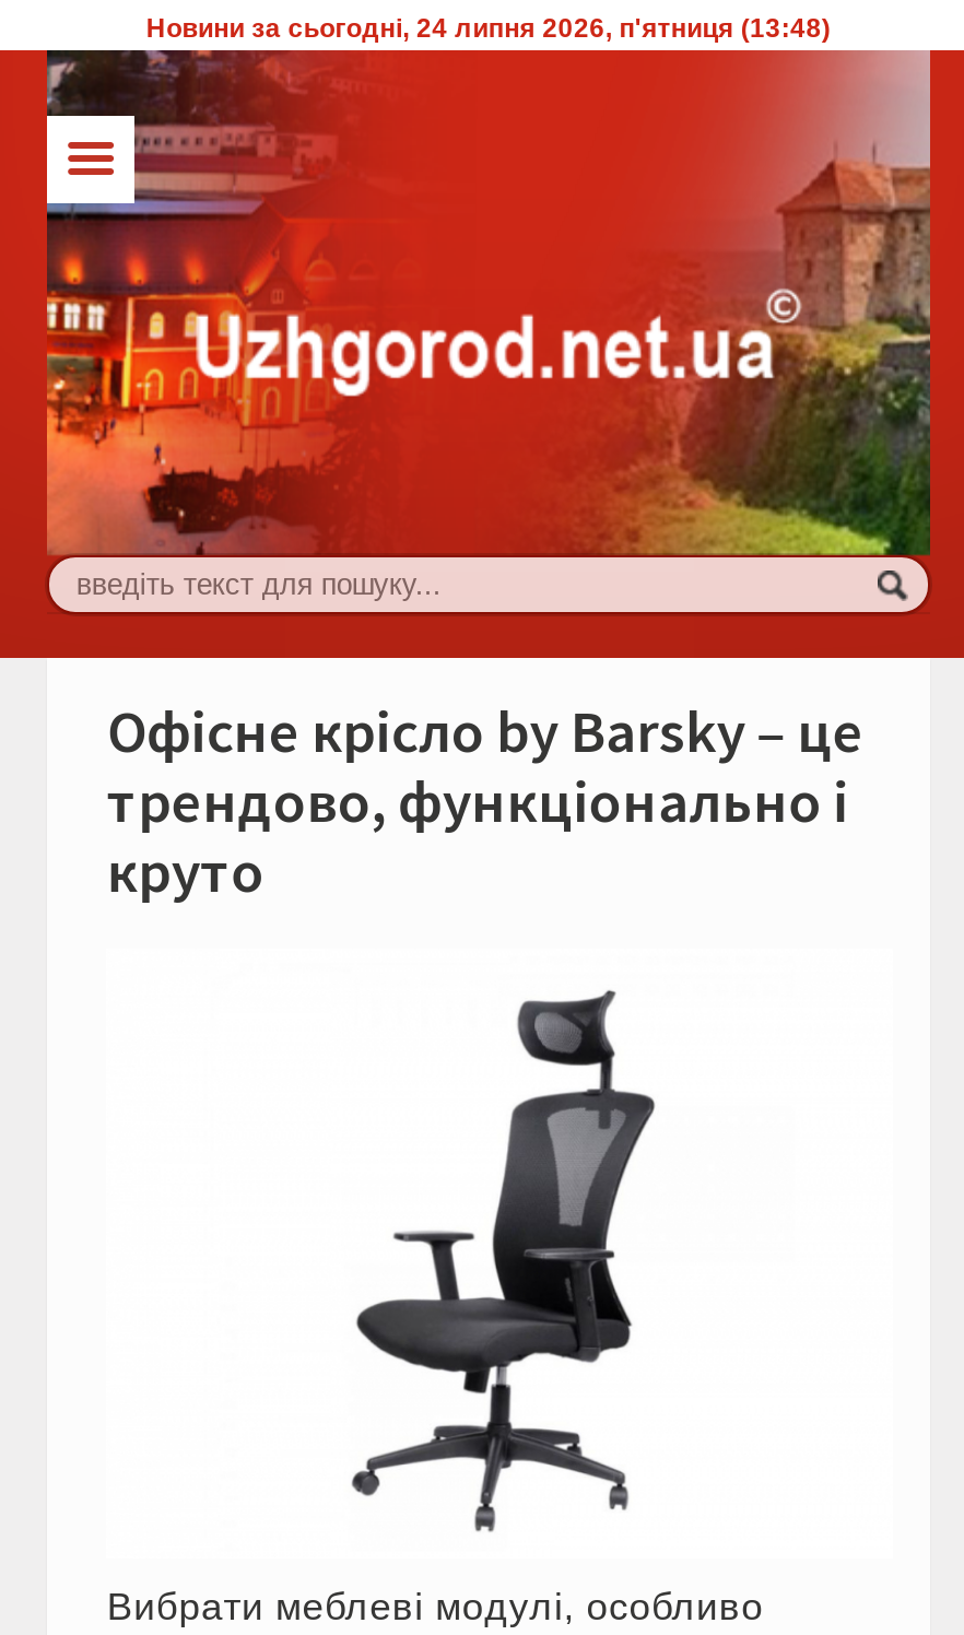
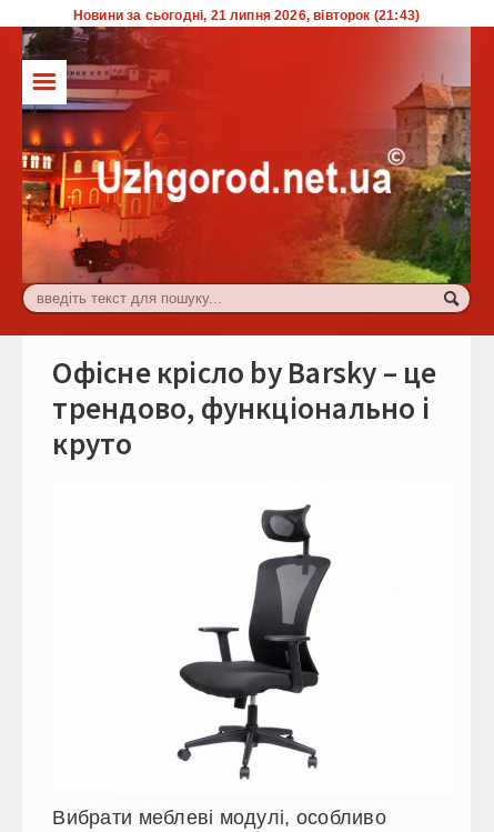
[146,13,831,44] Новини за сьогодні, 24 липня 2026, п'ятниця (13:48) -> [73,8,420,23] Новини за сьогодні, 21 липня 2026, вівторок (21:43)

